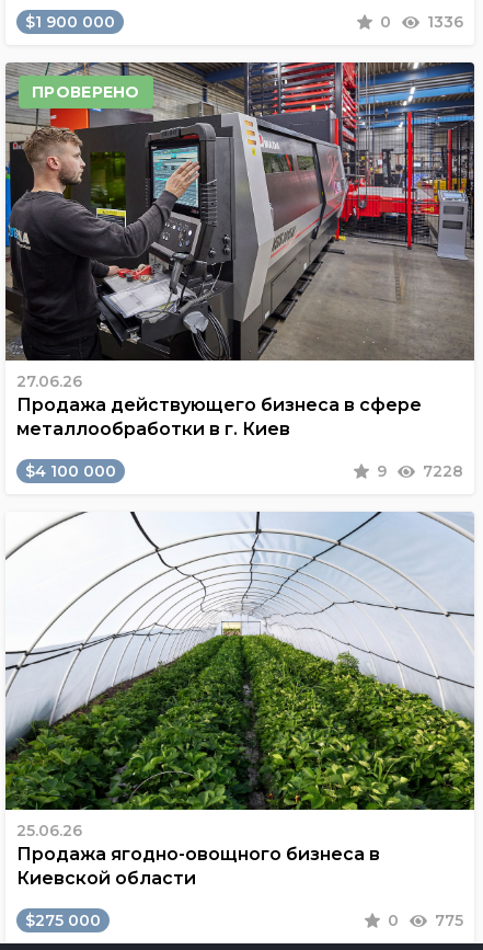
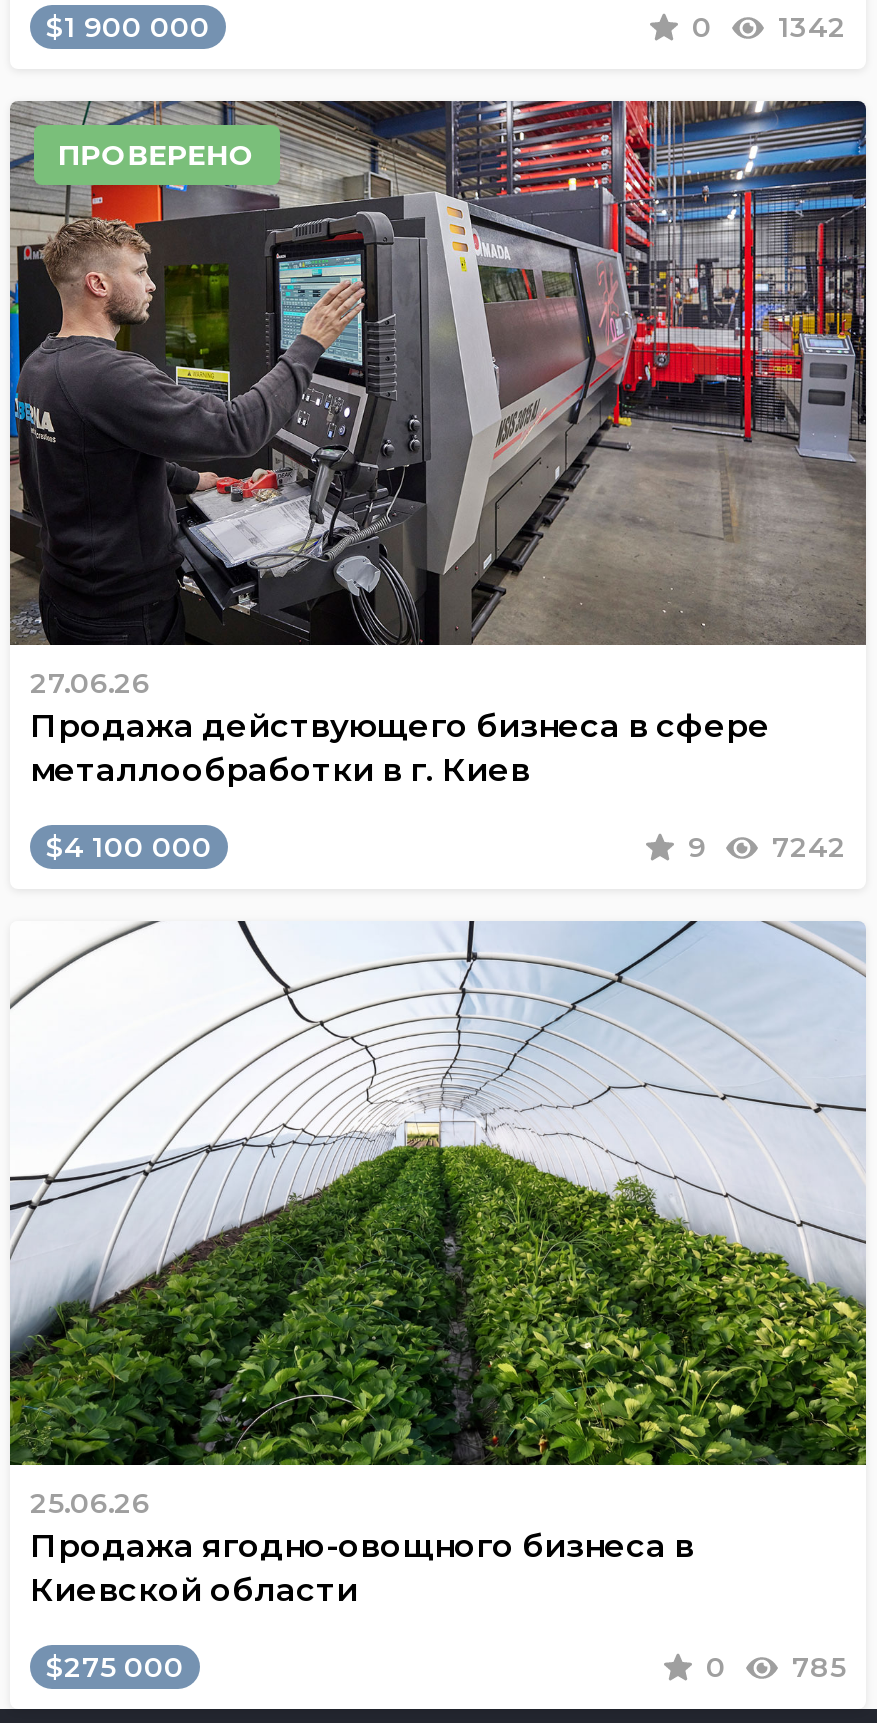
[427,12,463,32] 1336 -> [778,9,846,45] 1342
[377,461,463,481] 9 7228 -> [688,829,846,865] 9 7242
[435,911,463,930] 775 -> [792,1649,846,1685] 785

